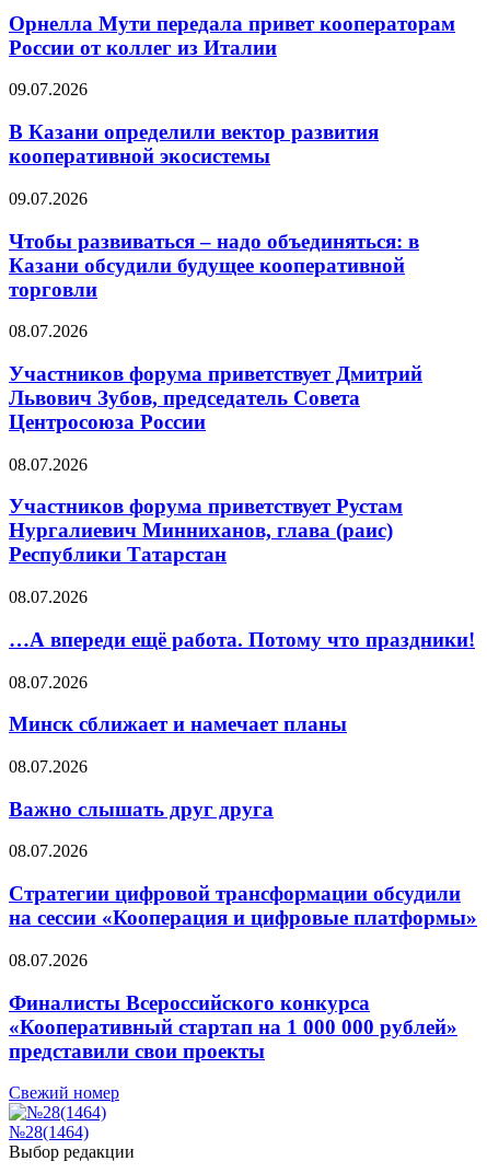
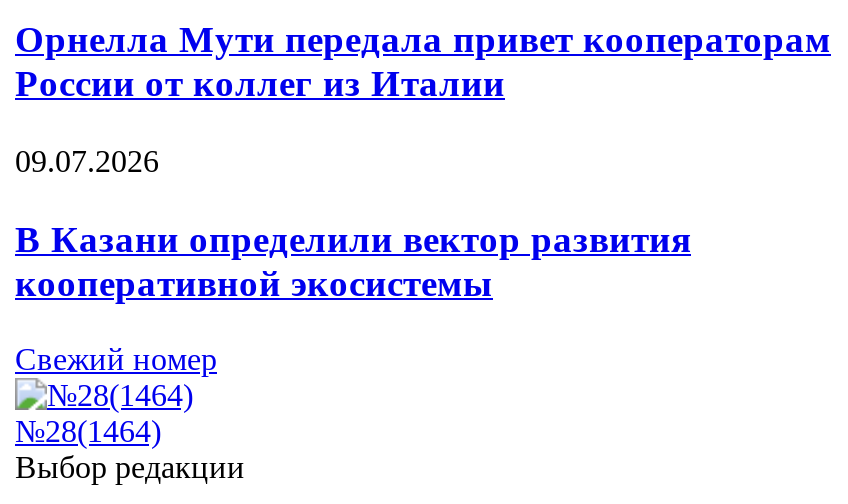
[9,189,477,1062] 09.07.2026 | Чтобы развиваться – надо объединяться: в | Казани обсудили будущее кооперативной | торговли | 08.07.2026 | Участников форума приветствует Дмитрий | Львович Зубов, председатель Совета | Центросоюза России | 08.07.2026 | Участников форума приветствует Рустам | Нургалиевич Минниханов, глава (раис) | Республики Татарстан | 08.07.2026 | …А впереди ещё работа. Потому что праздники! | 08.07.2026 | Минск сближает и намечает планы | 08.07.2026 | Важно слышать друг друга | 08.07.2026 | Стратегии цифровой трансформации обсудили | на сессии «Кооперация и цифровые платформы» | 08.07.2026 | Финалисты Всероссийского конкурса | «Кооперативный стартап на 1 000 000 рублей» | представили свои проекты -> none

